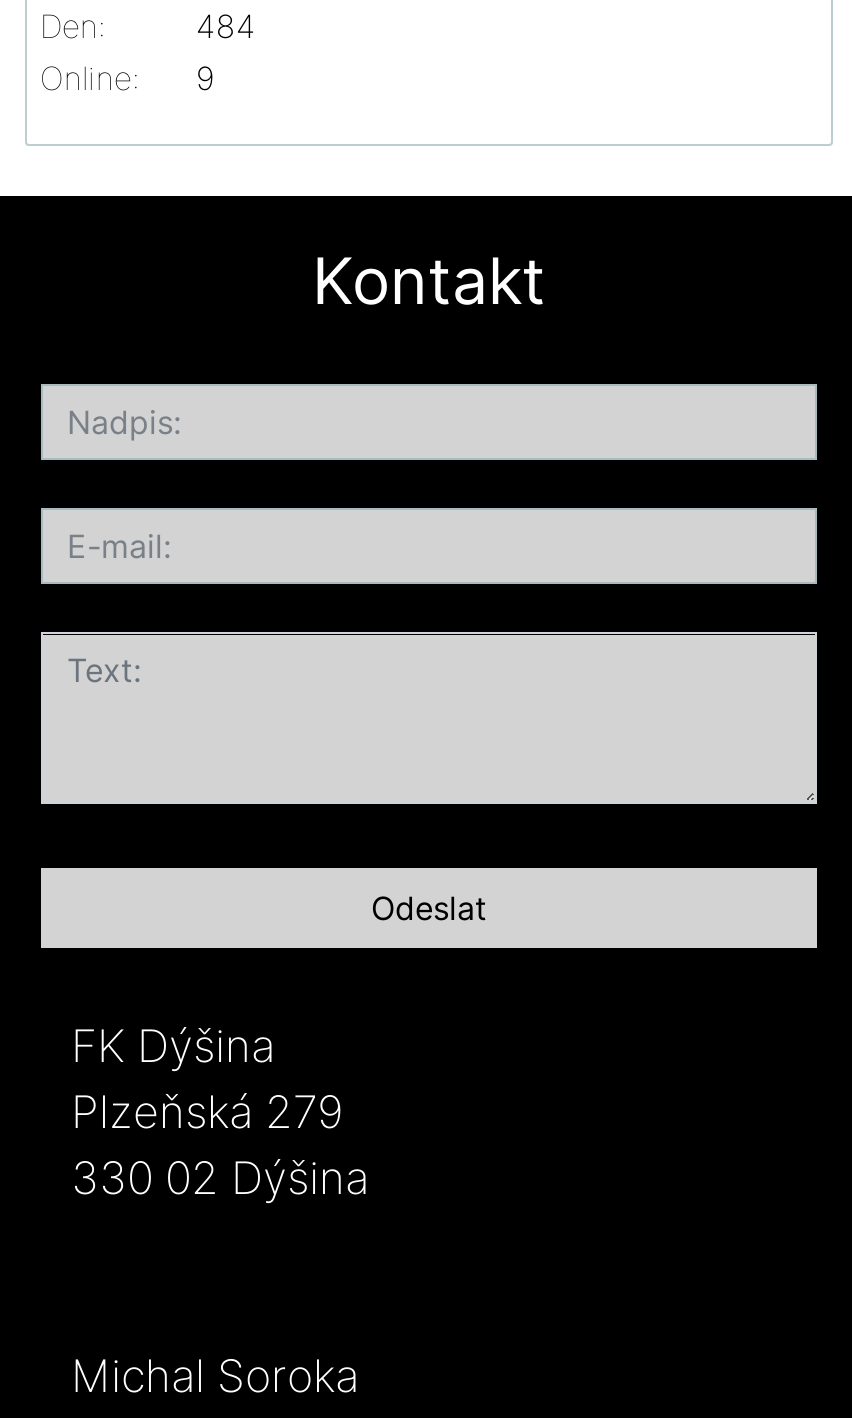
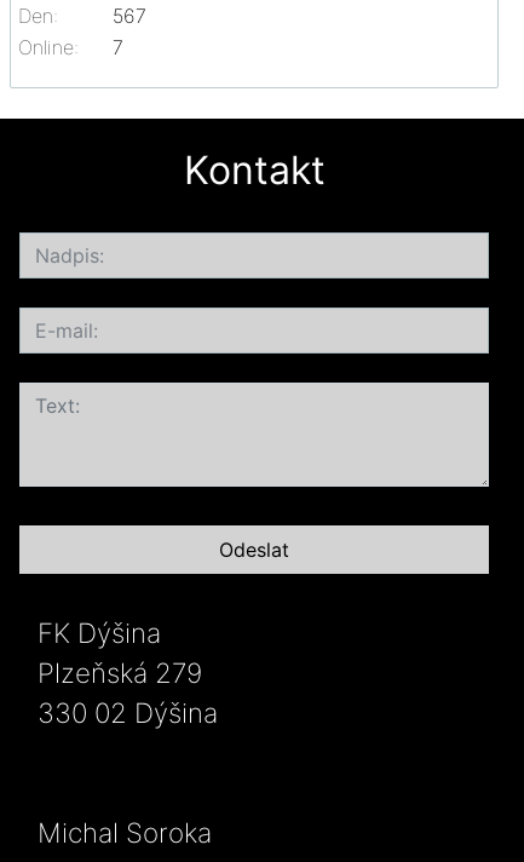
[196,7,256,47] 484 -> [113,4,147,28] 567
[40,59,216,99] Online: 9 -> [19,36,124,60] Online: 7

